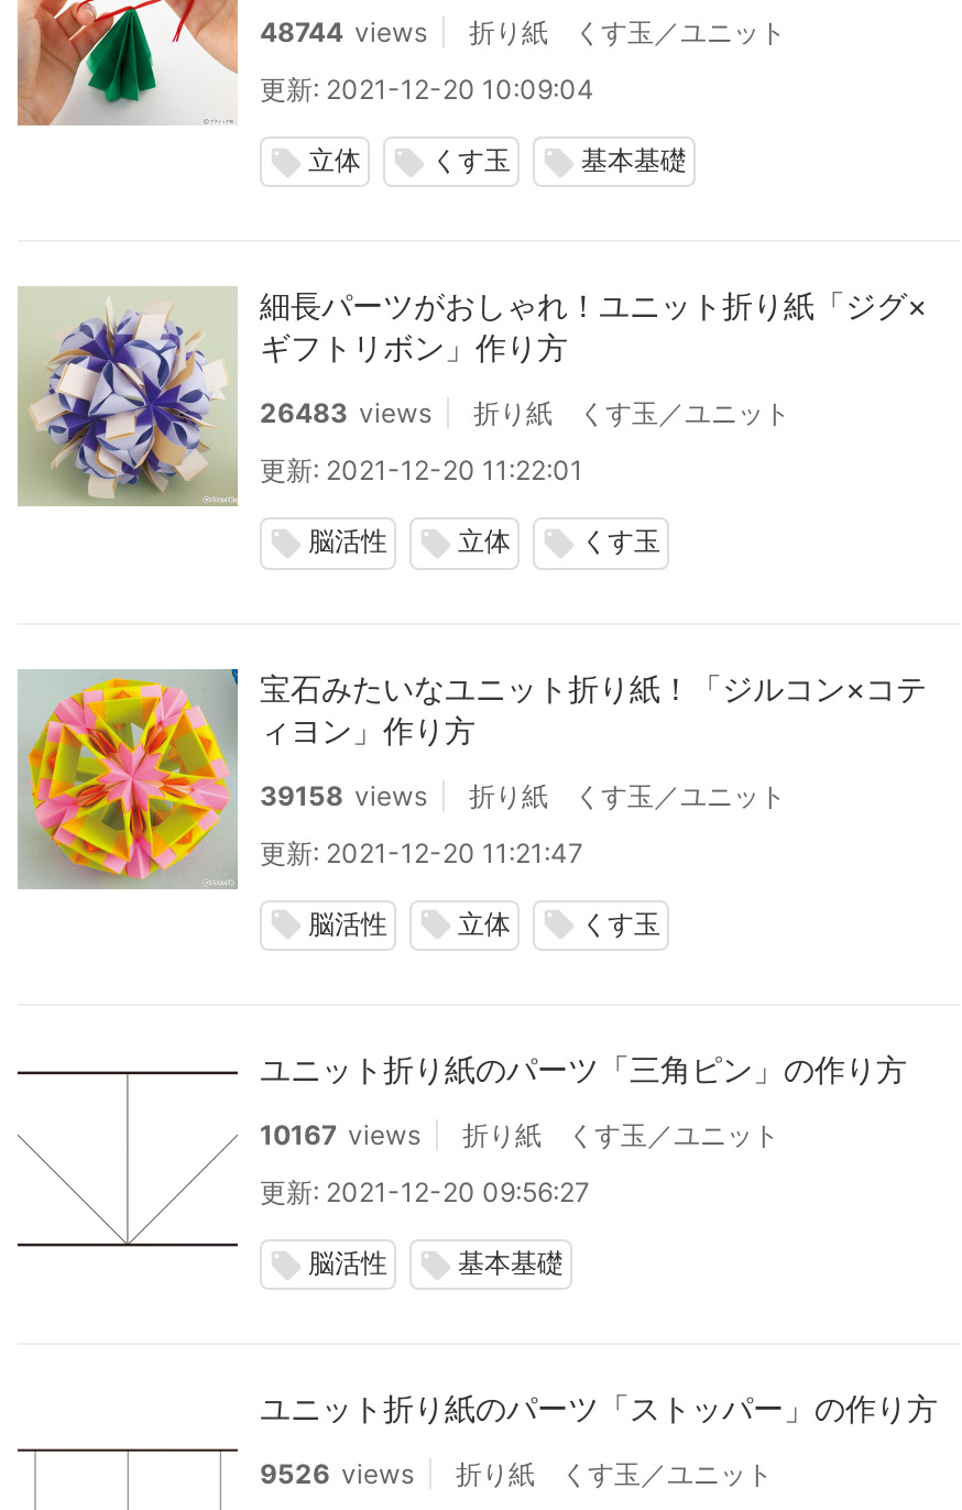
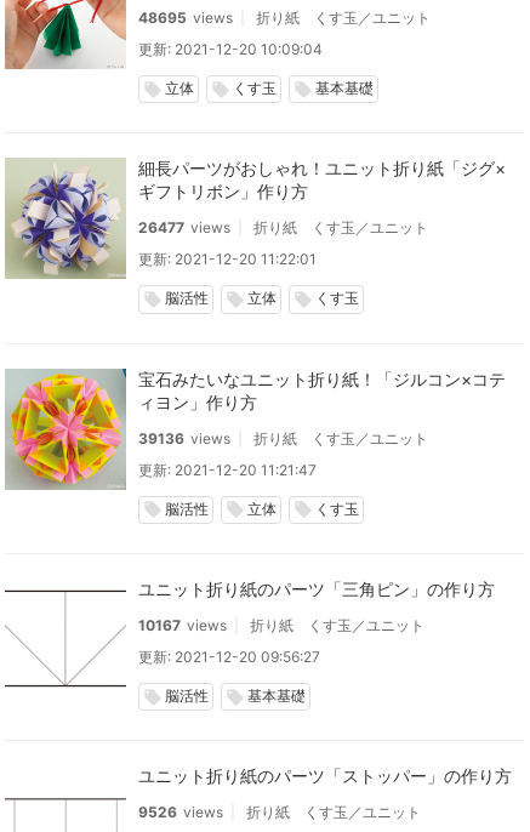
[260,16,786,49] 48744 views 折り紙 くす玉／ユニット -> [138,9,431,27] 48695 views 折り紙 くす玉／ユニット
[260,397,790,430] 26483 views 折り紙 くす玉／ユニット -> [138,219,428,237] 26477 views 折り紙 くす玉／ユニット
[260,778,786,811] 39158 views 折り紙 くす玉／ユニット -> [138,429,428,447] 39136 views 折り紙 くす玉／ユニット

